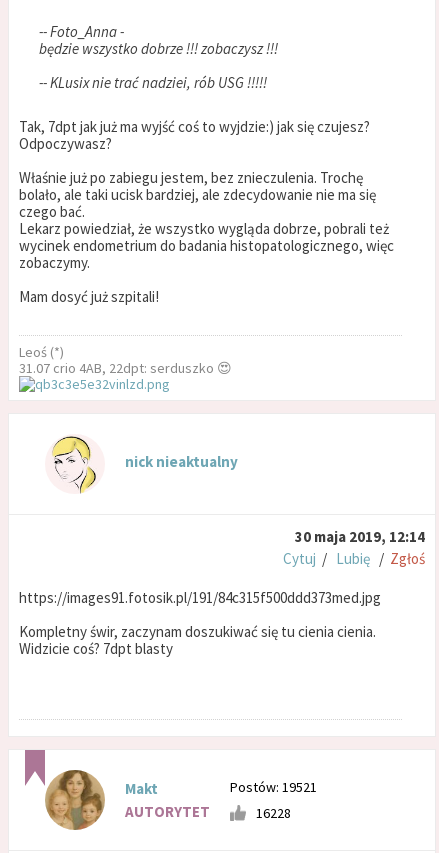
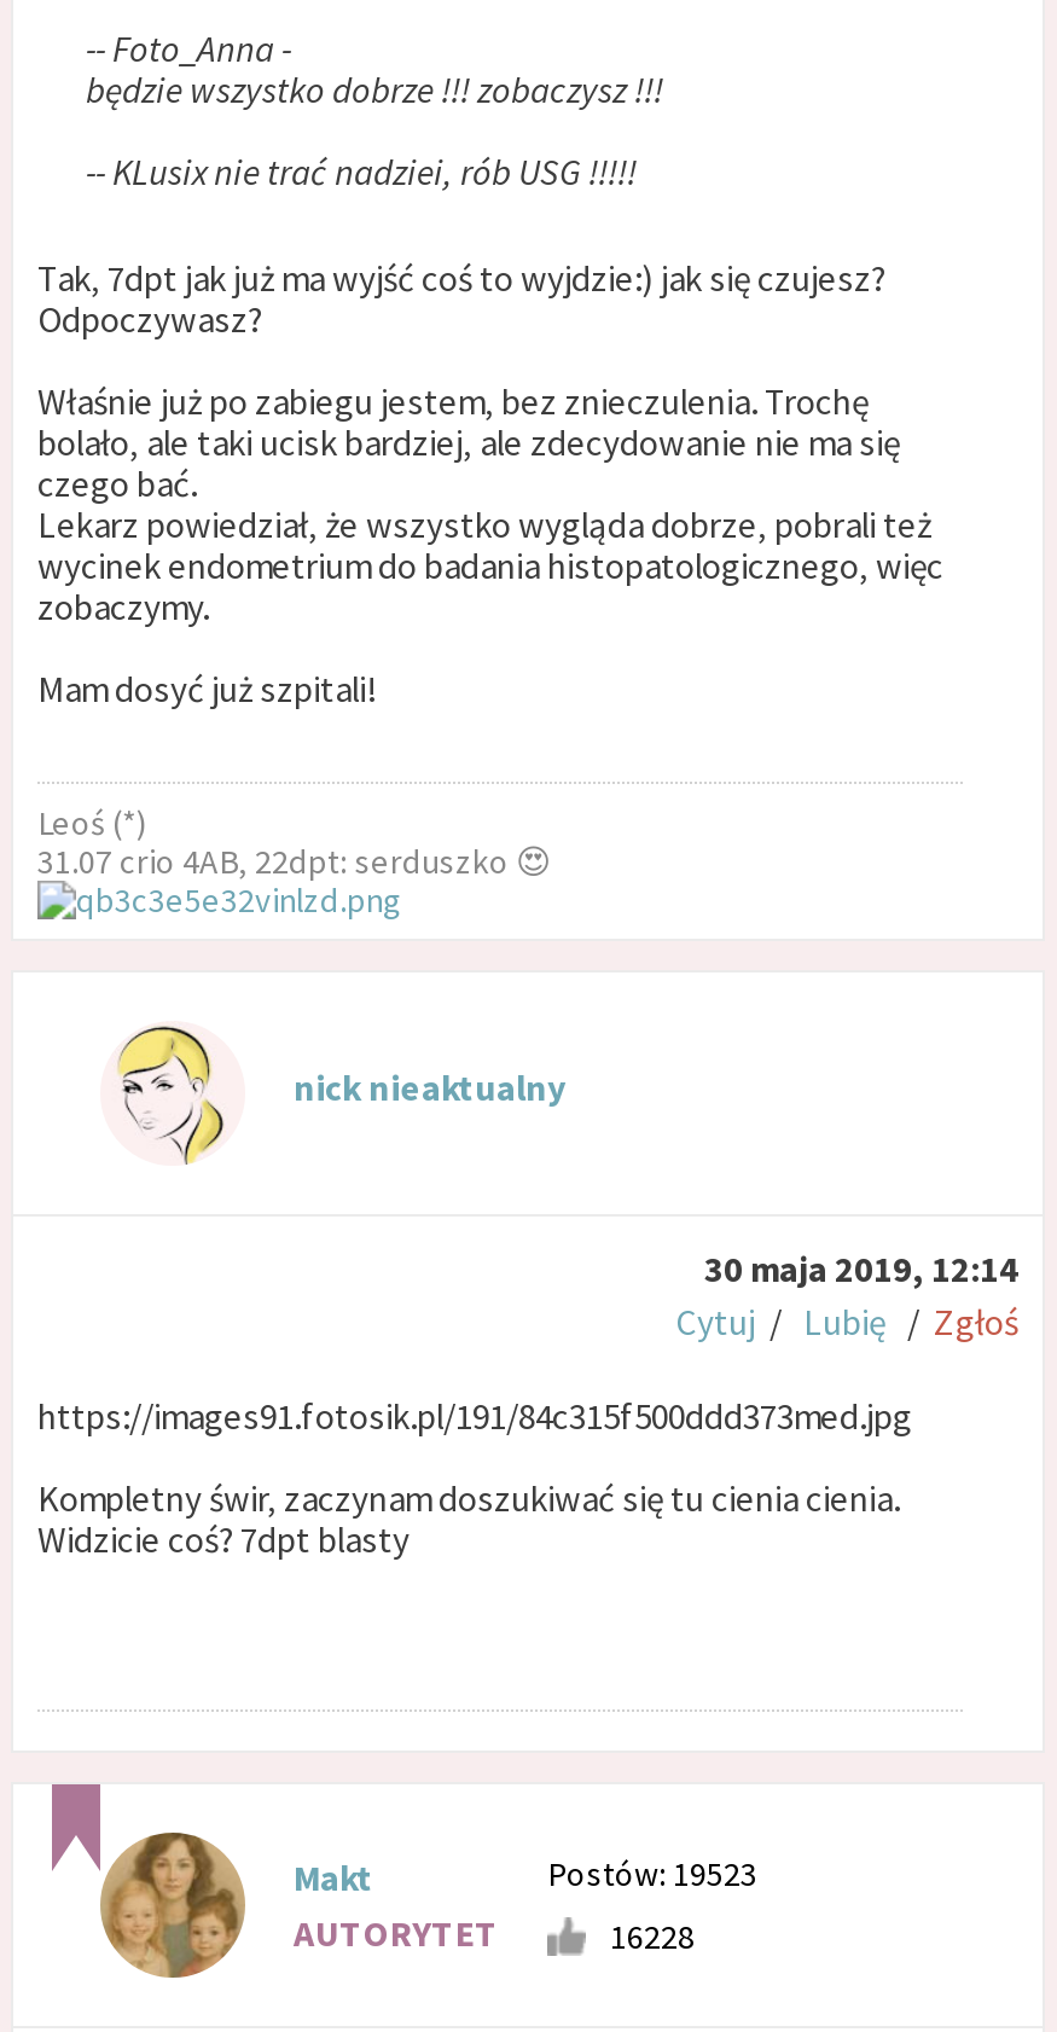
[230,778,317,796] Postów: 19521 -> [547,1852,757,1895] Postów: 19523

